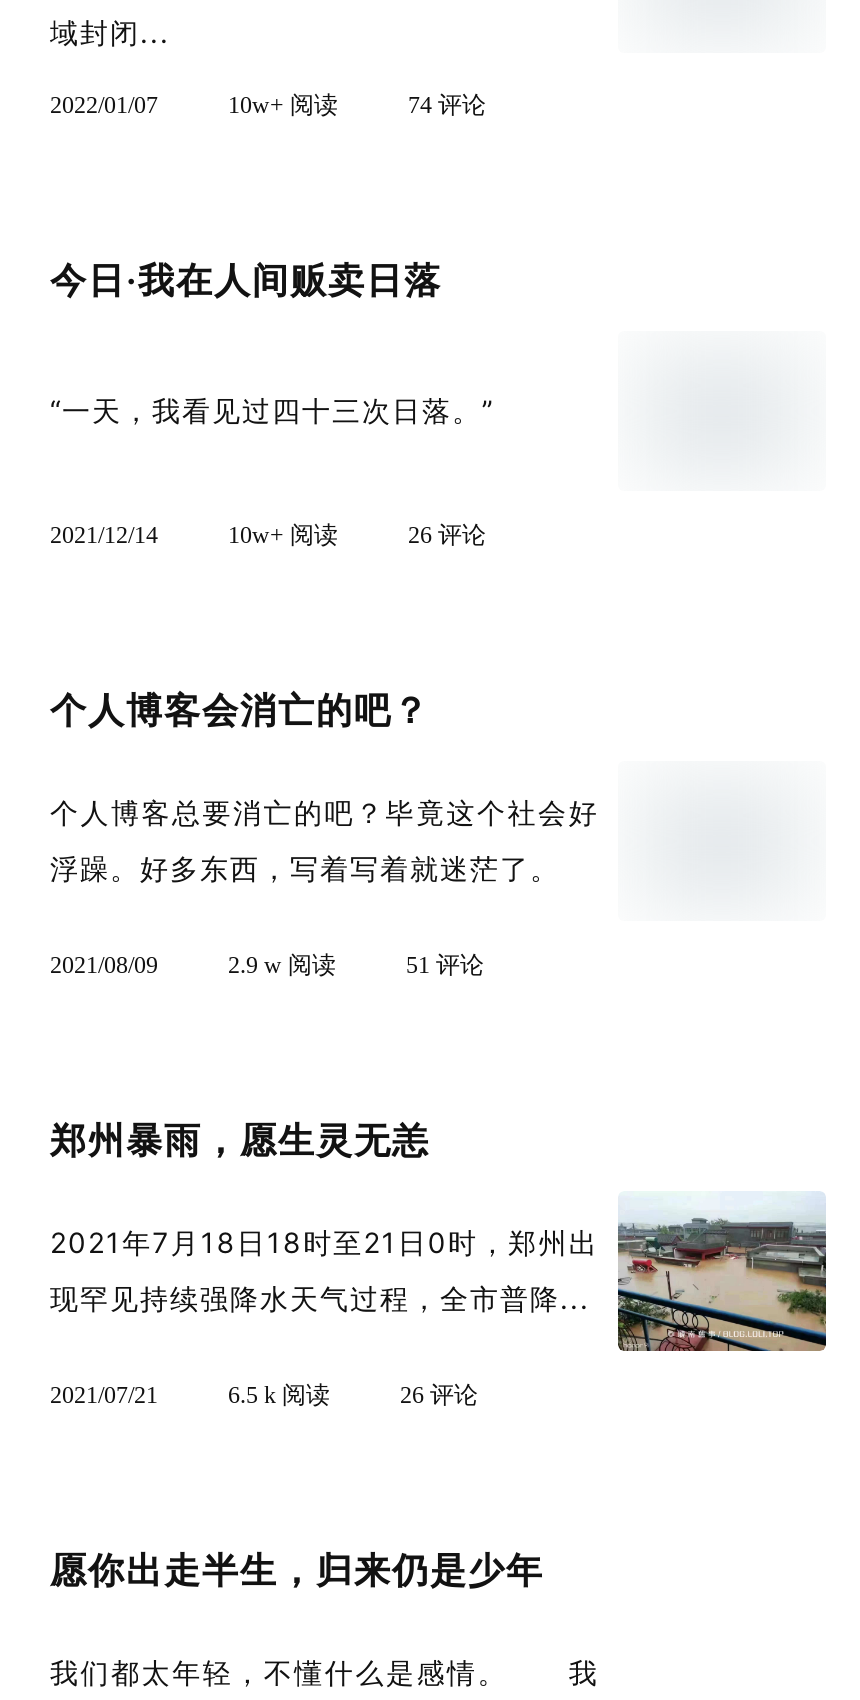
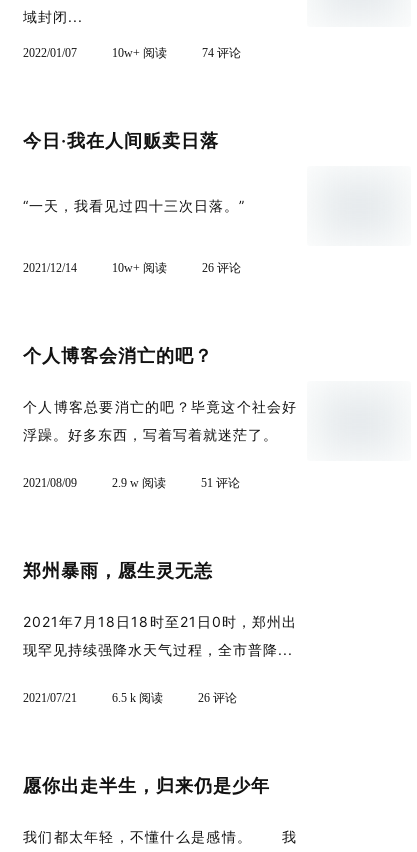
[616,1191,828,1353] [image] -> none

